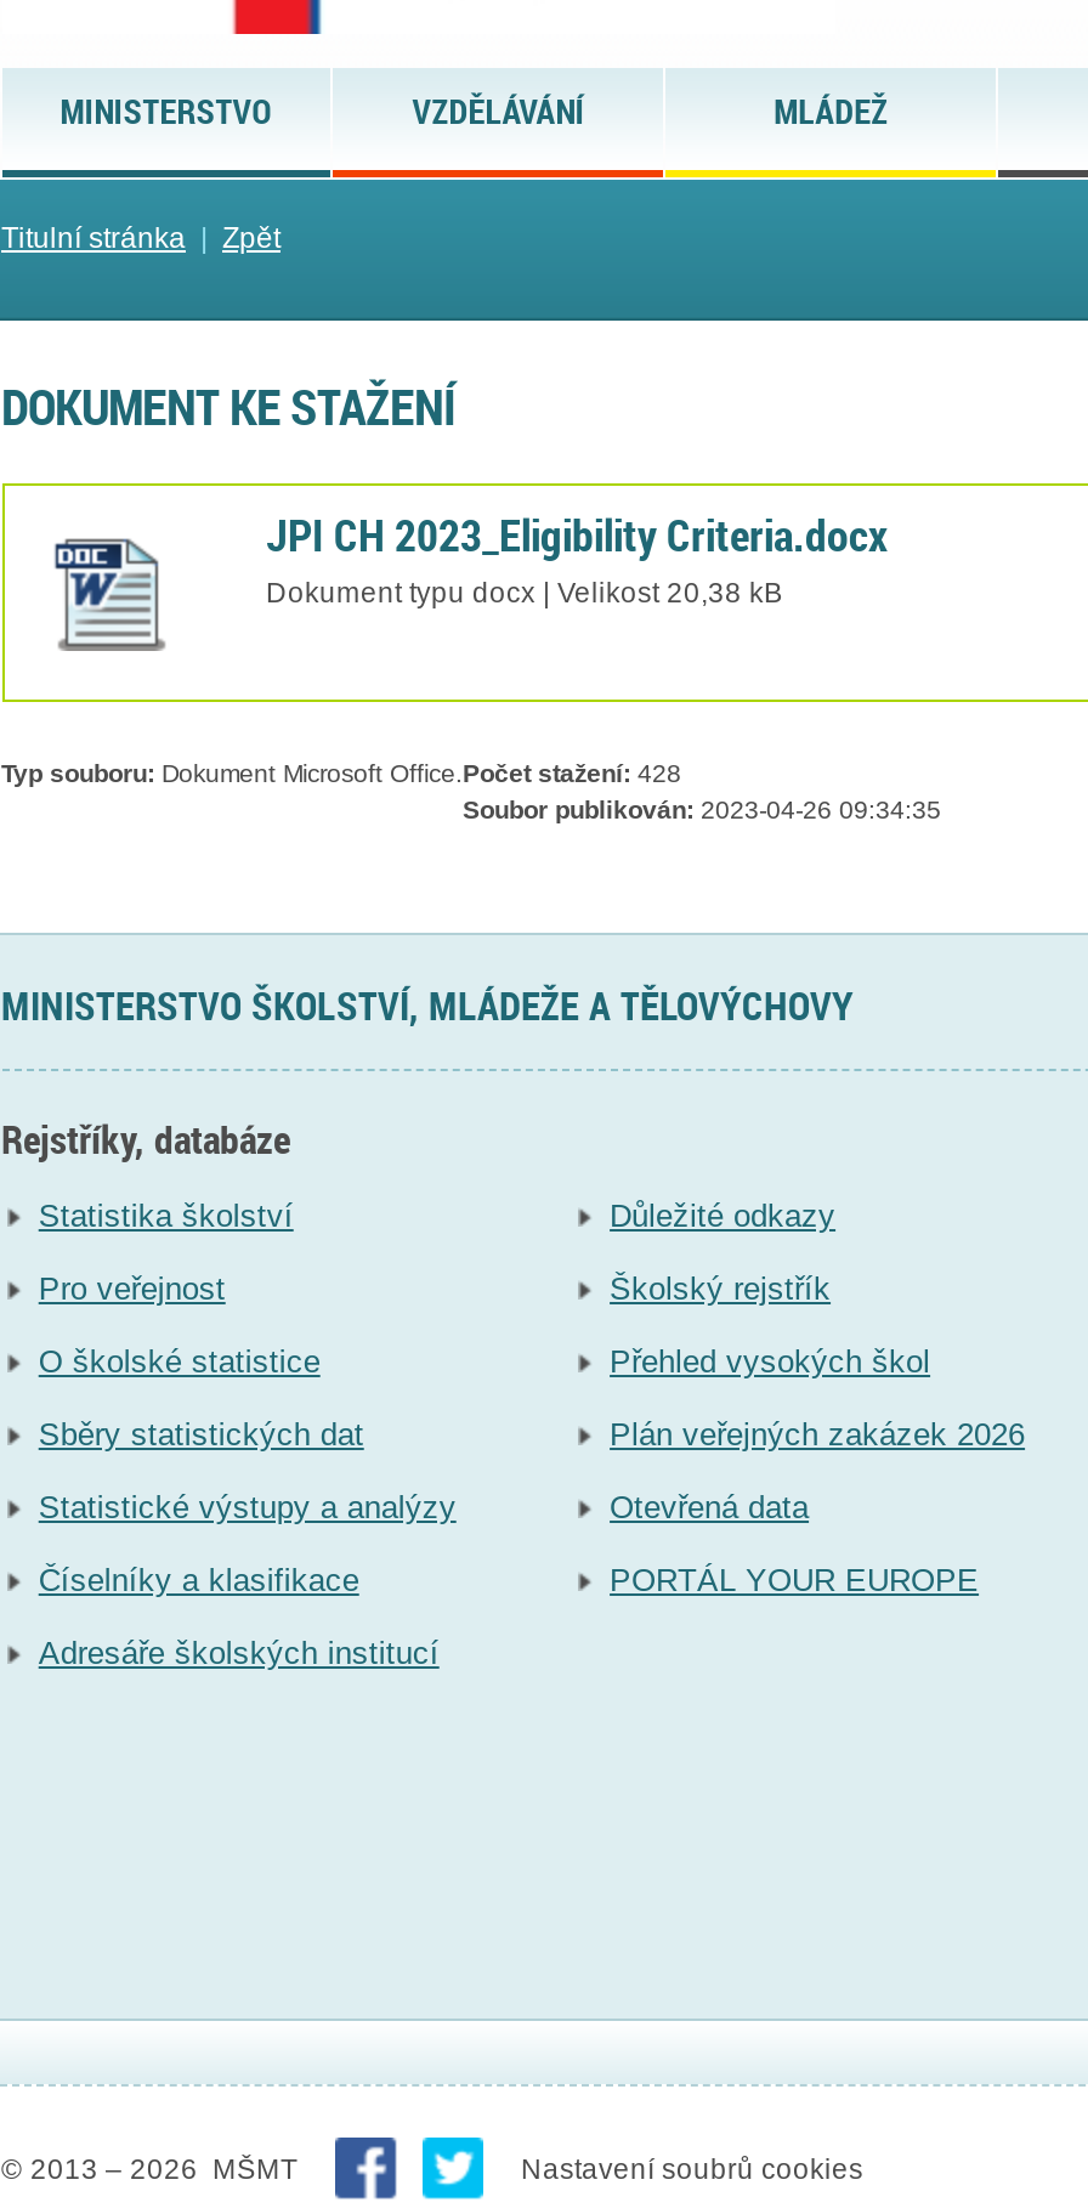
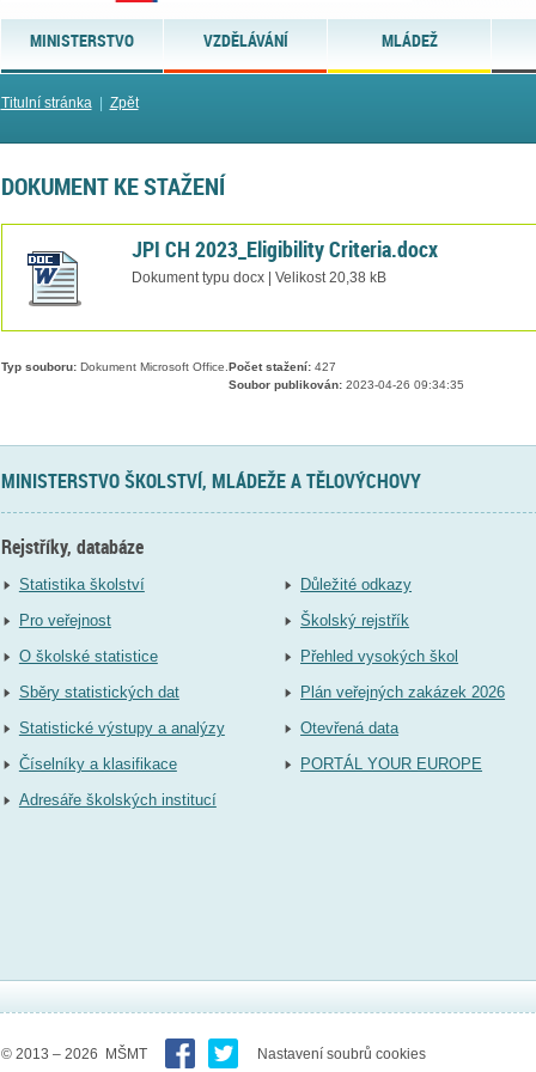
[1,762,681,788] Typ souboru: Dokument Microsoft Office.Počet stažení: 428 -> [1,361,336,374] Typ souboru: Dokument Microsoft Office.Počet stažení: 427

